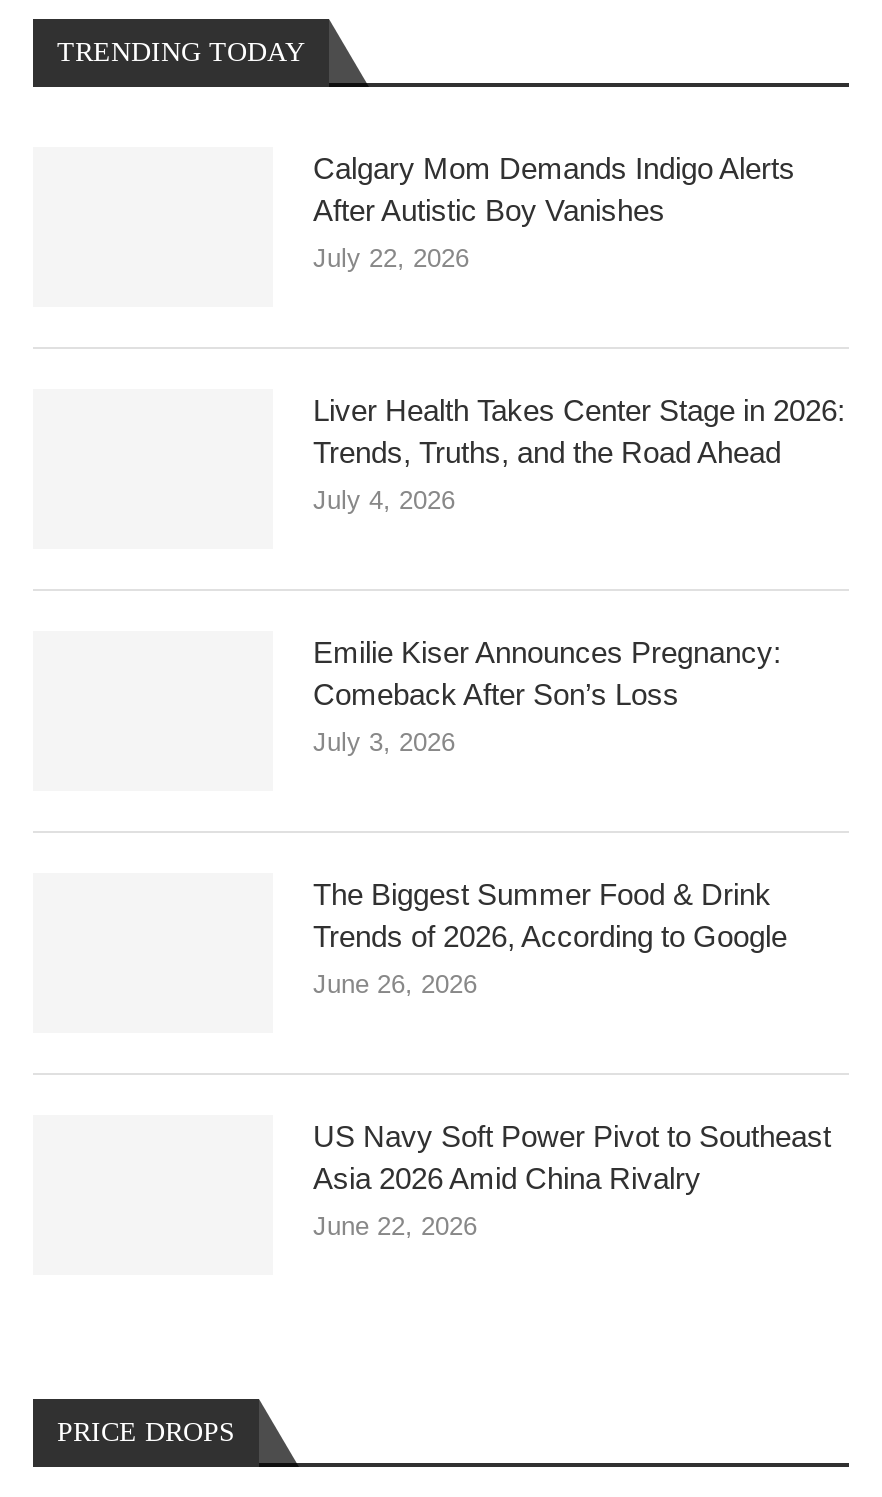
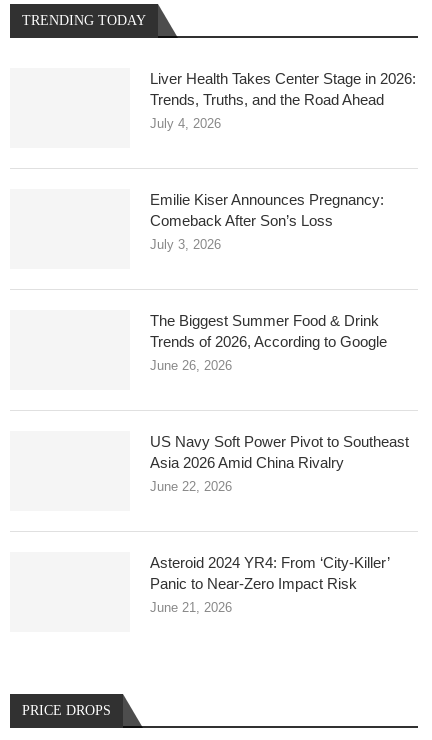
[313,151,795,273] Calgary Mom Demands Indigo Alerts | After Autistic Boy Vanishes | July 22, 2026 -> none
moved [313,393,845,1241] -> [150,70,416,494]: Liver Health Takes Center Stage in 2026: | Trends, Truths, and the Road Ahead | July 4, 2026 | ... | Asia 2026 Amid China Rivalry | June 22, 2026
none -> [150,554,389,615] Asteroid 2024 YR4: From ‘City‑Killer’ | Panic to Near‑Zero Impact Risk | June 21, 2026

